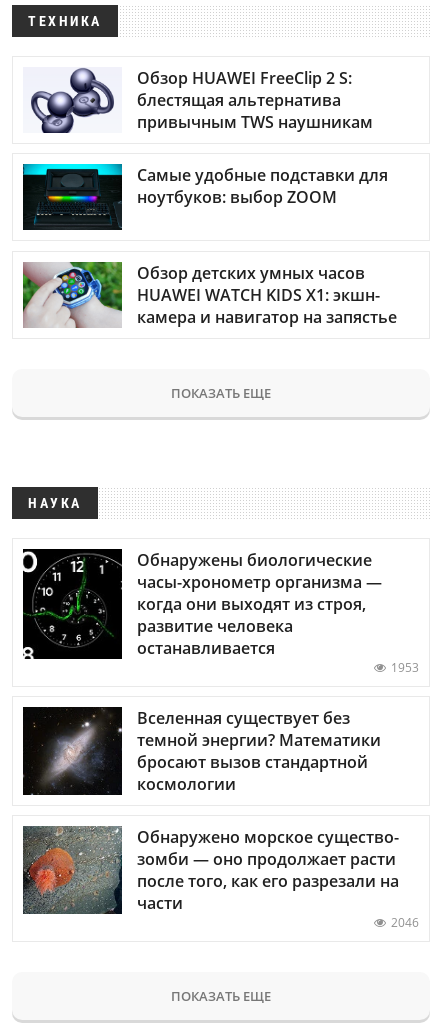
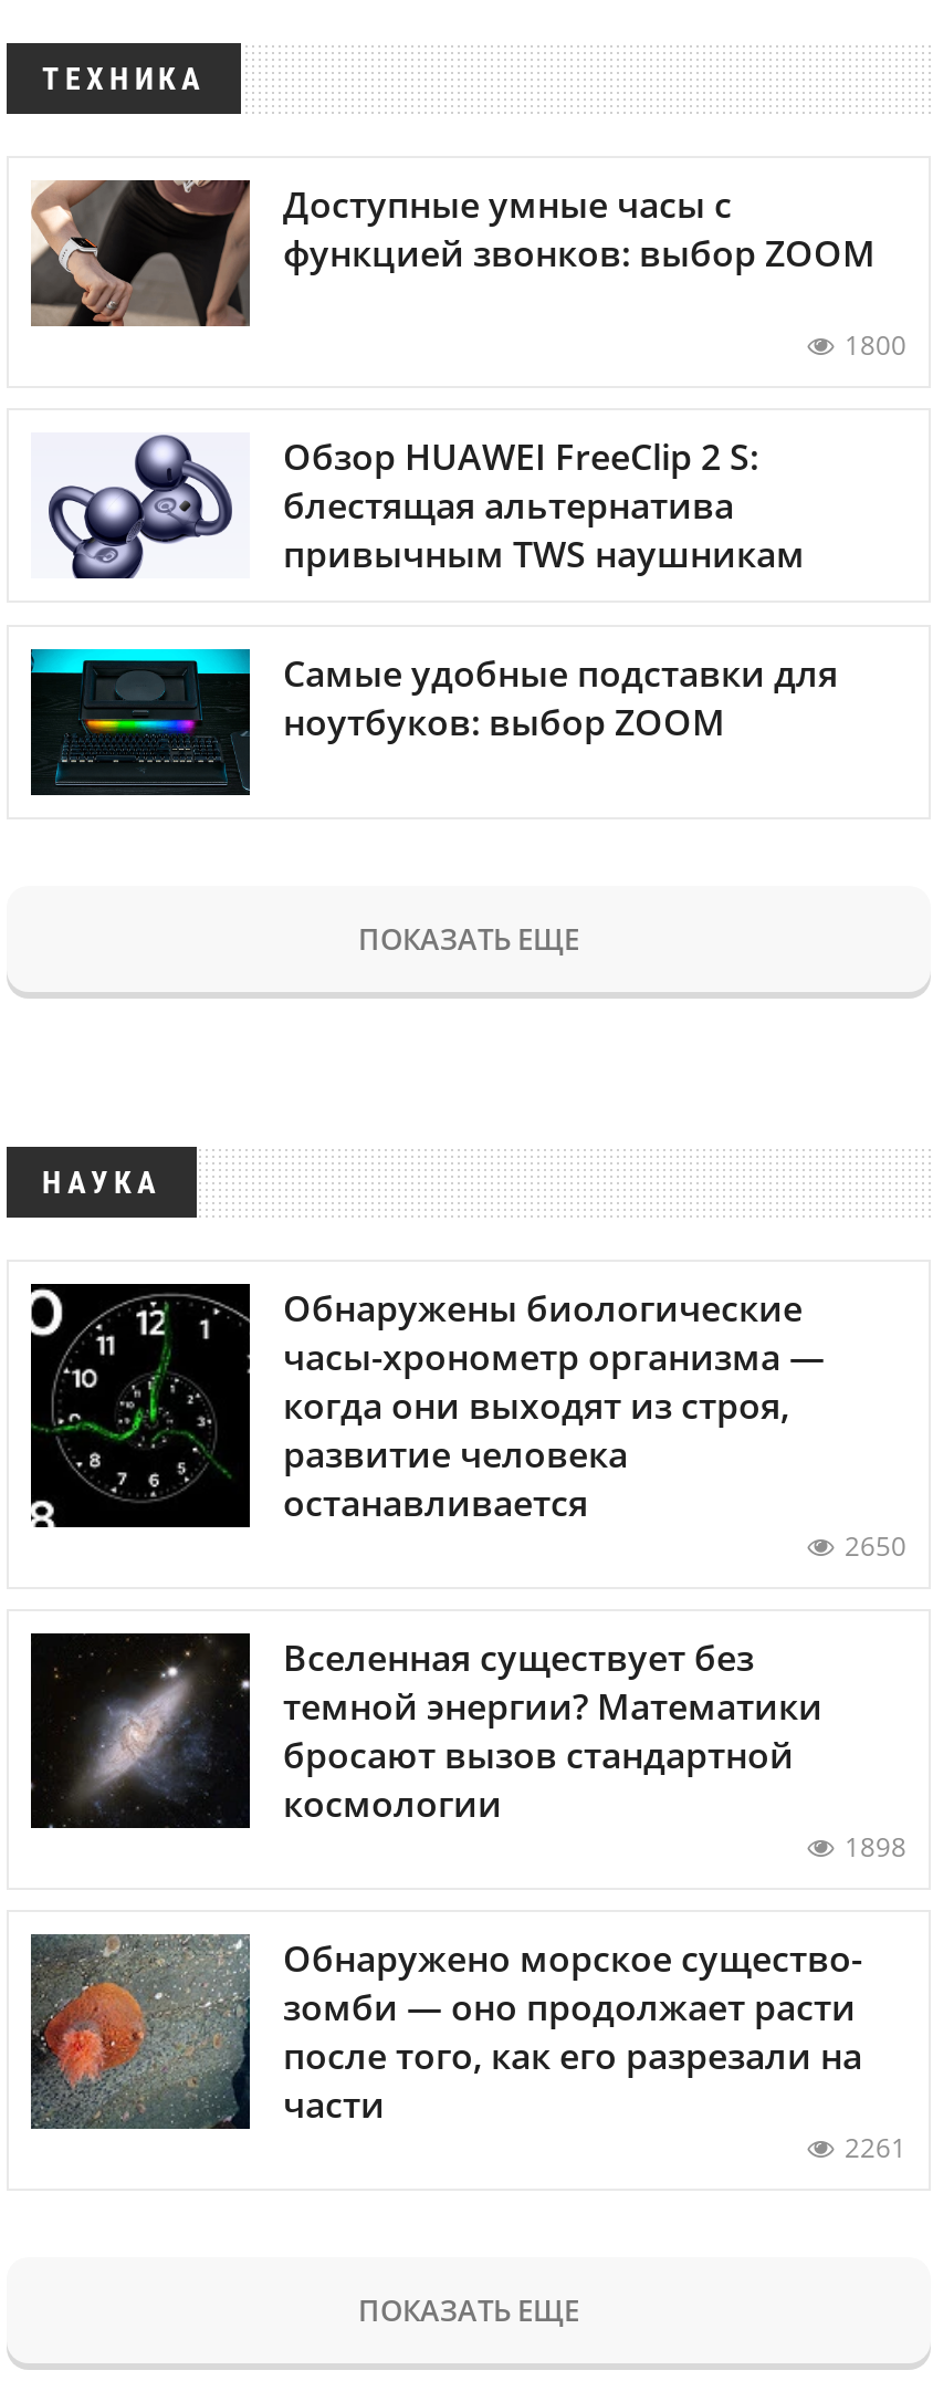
none -> [29,178,906,364] [image] | Доступные умные часы с | функцией звонков: выбор ZOOM | 1800
moved [29,67,388,208] -> [44,433,838,745]: [image] | Обзор HUAWEI FreeClip 2 S: | блестящая альтернатива | привычным TWS наушникам | Самые удобные подставки для | ноутбуков: выбор ZOOM
[22,261,397,329] [image] | Обзор детских умных часов | HUAWEI WATCH KIDS X1: экшн- | камера и навигатор на запястье -> none
[391,659,419,676] 1953 -> [845,1527,906,1564] 2650
none -> [845,1828,906,1865] 1898
[391,914,419,931] 2046 -> [845,2129,906,2166] 2261

